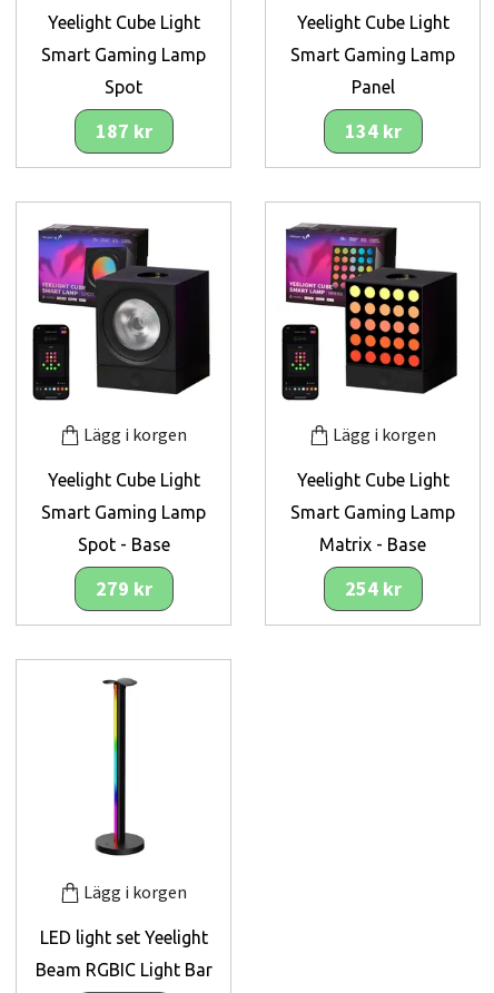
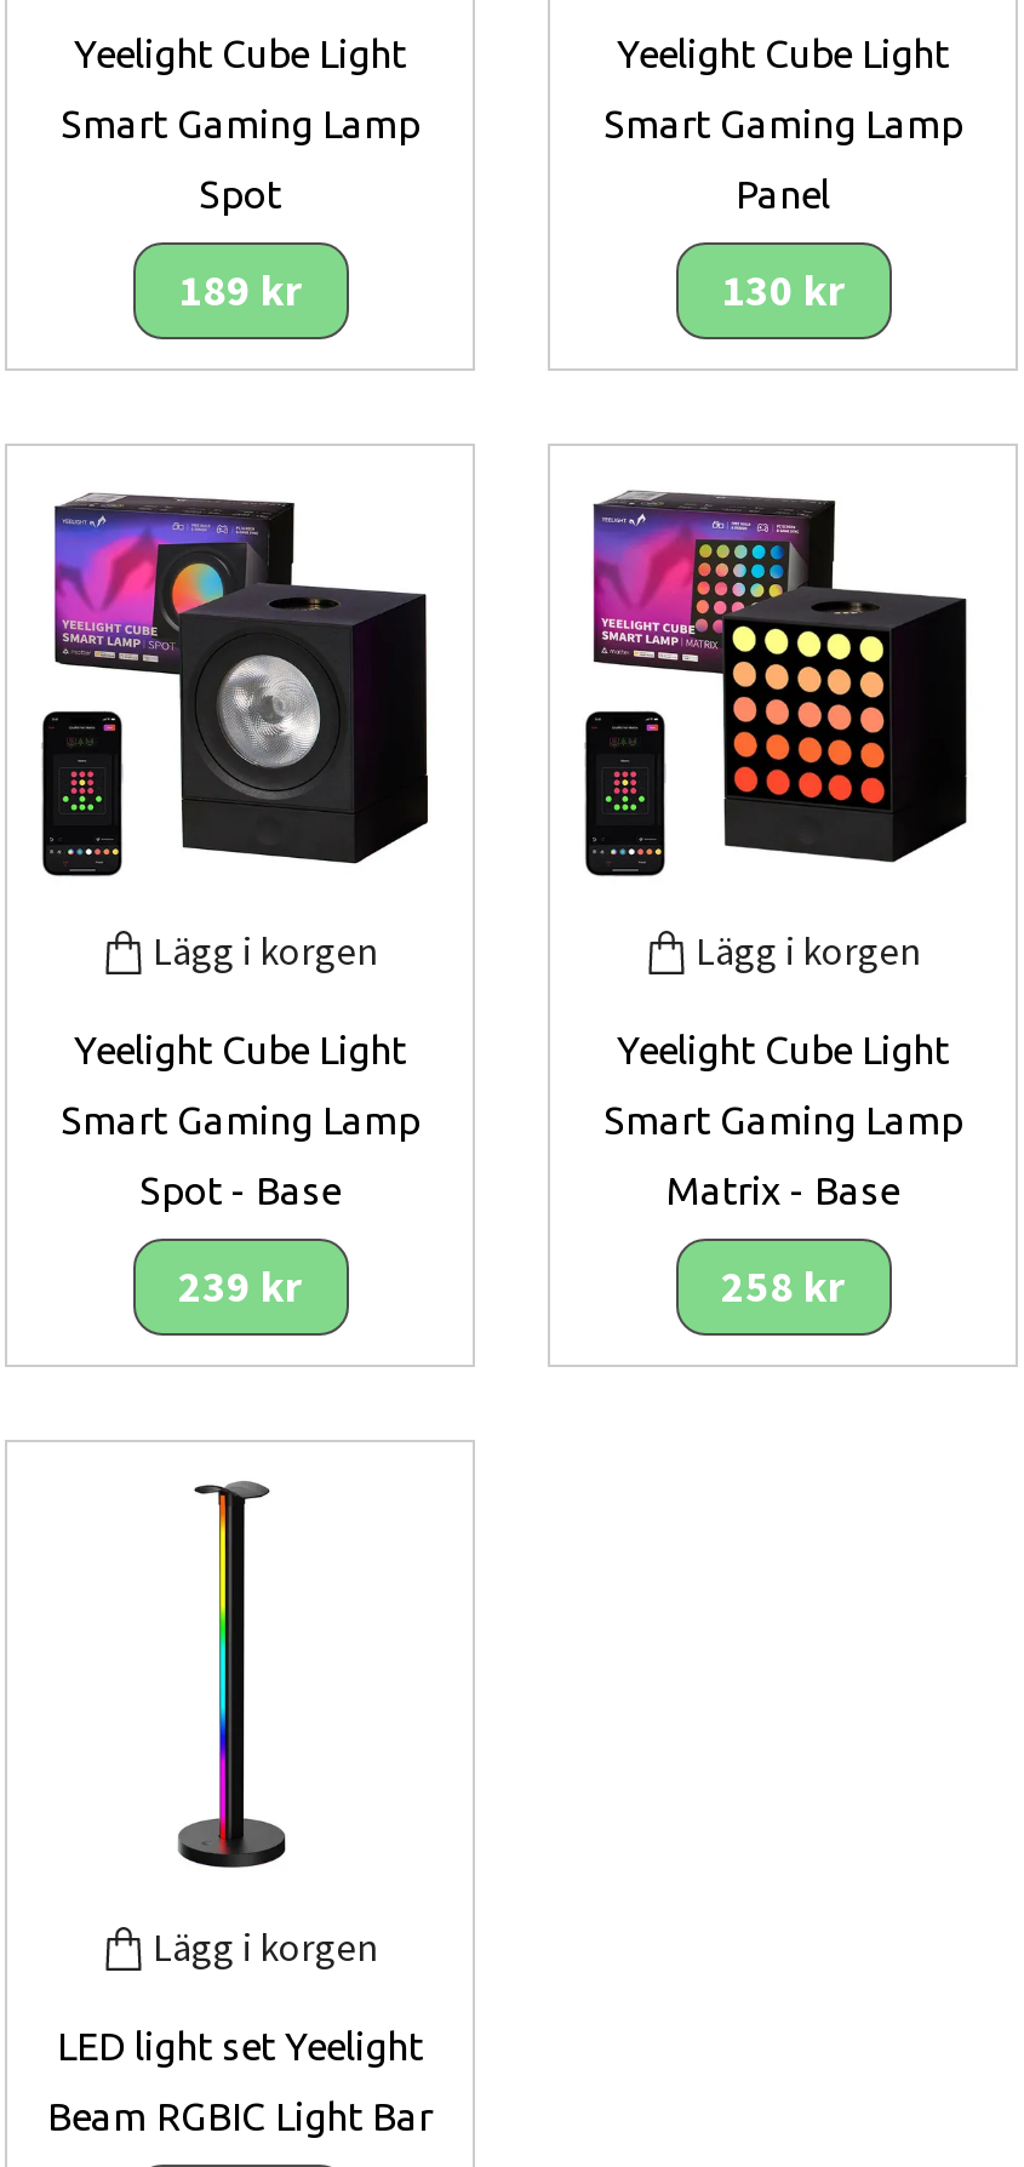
[95,118,152,144] 187 kr -> [178,263,302,318] 189 kr
[344,118,401,144] 134 kr -> [721,263,845,318] 130 kr
[95,576,152,601] 279 kr -> [178,1259,302,1315] 239 kr
[344,576,401,601] 254 kr -> [721,1259,845,1315] 258 kr

